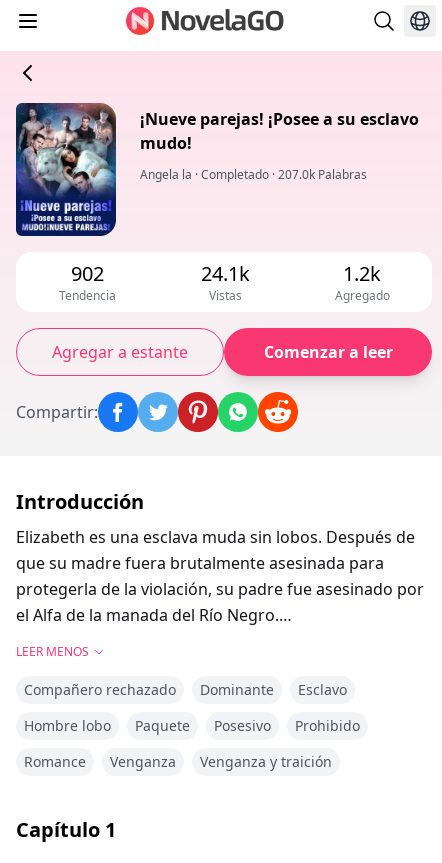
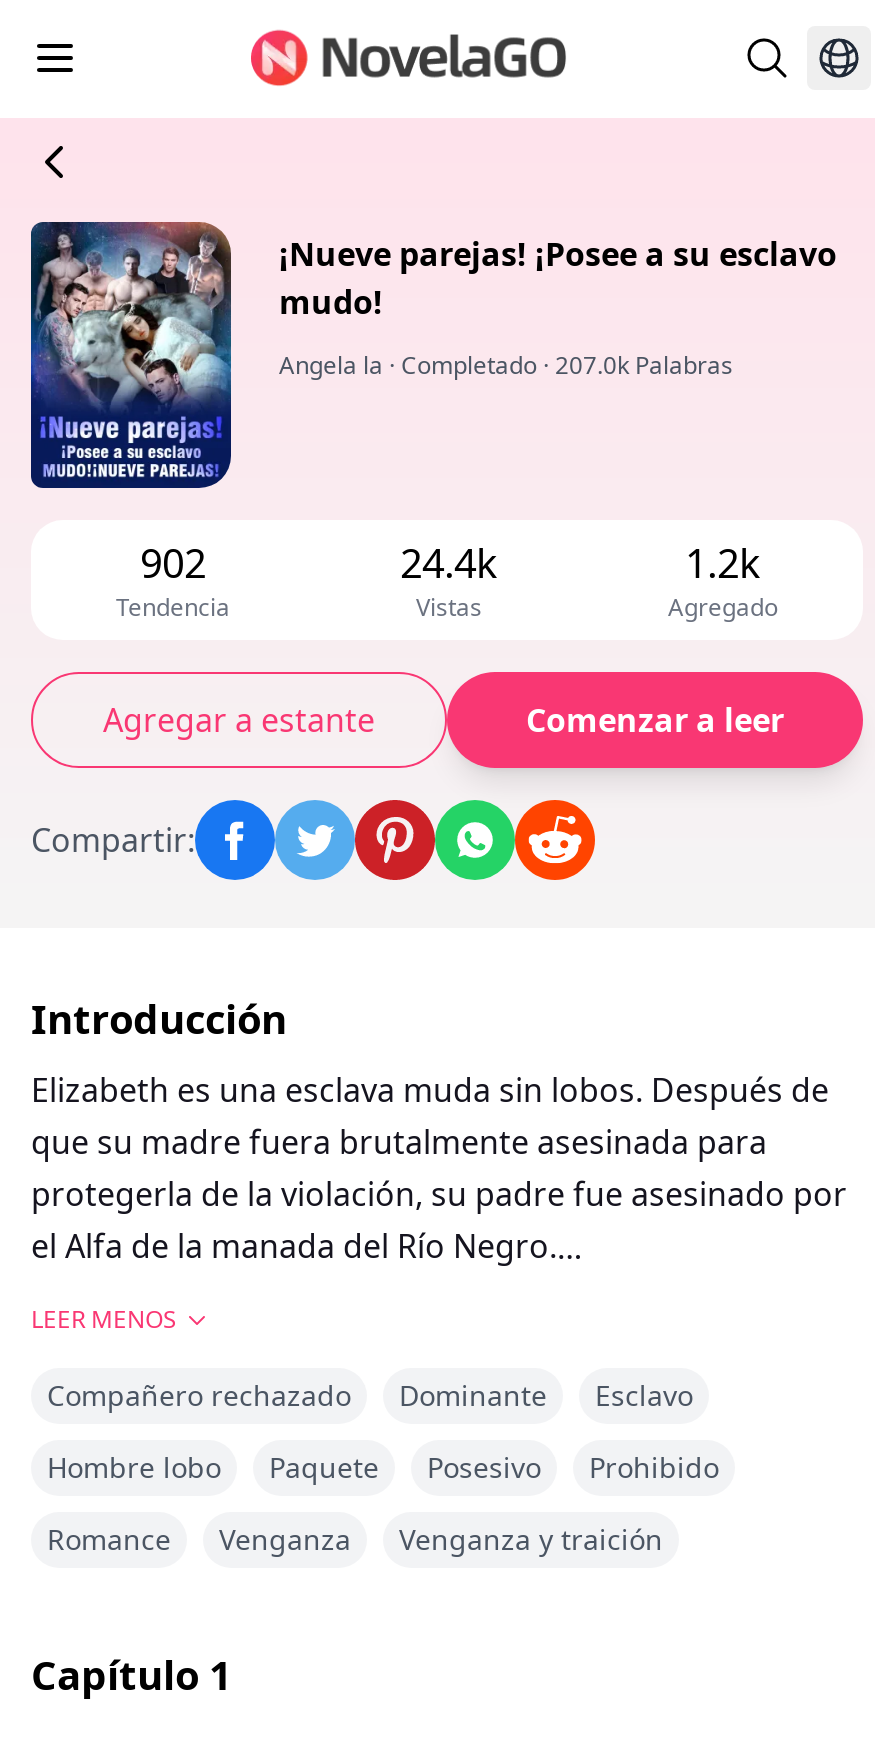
[200,260,249,287] 24.1k -> [400,537,498,591] 24.4k

